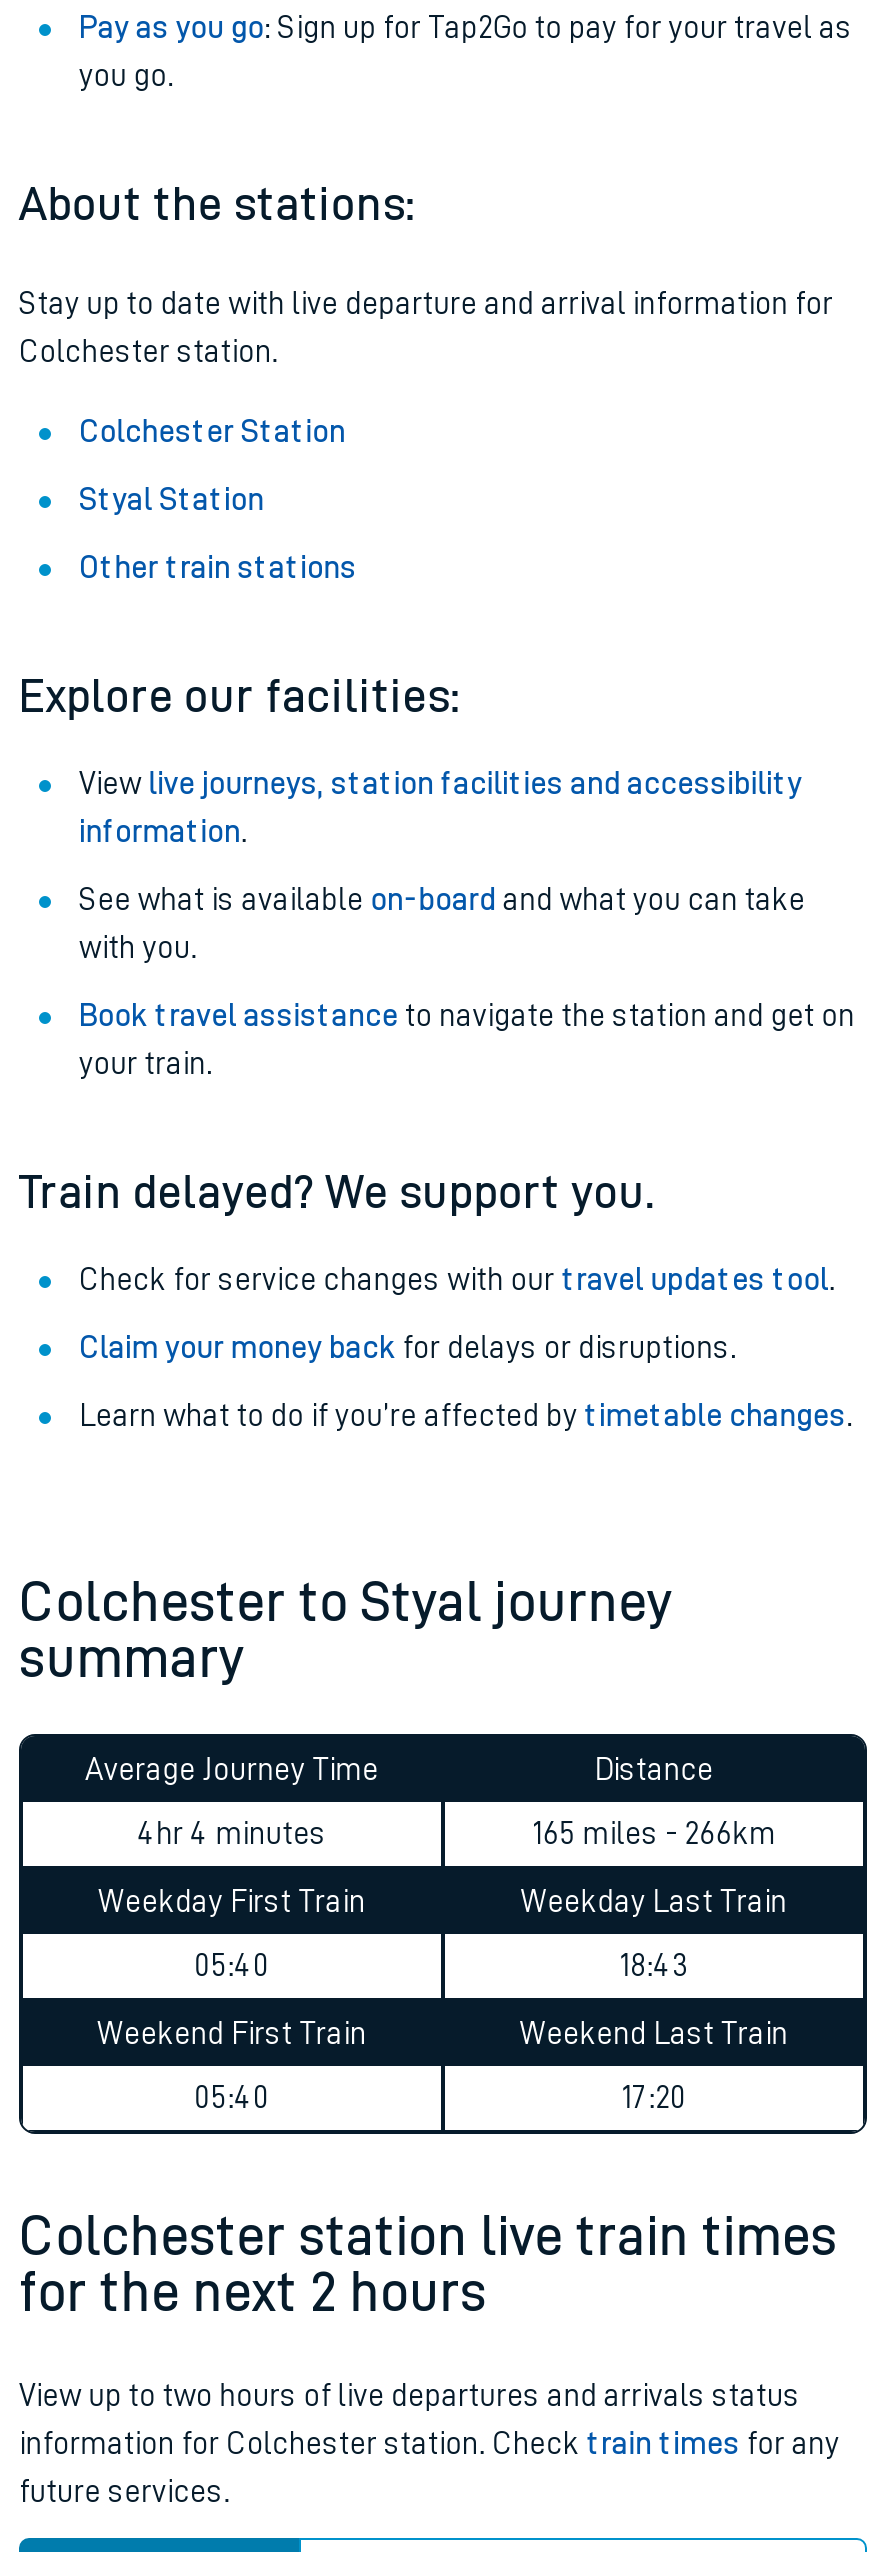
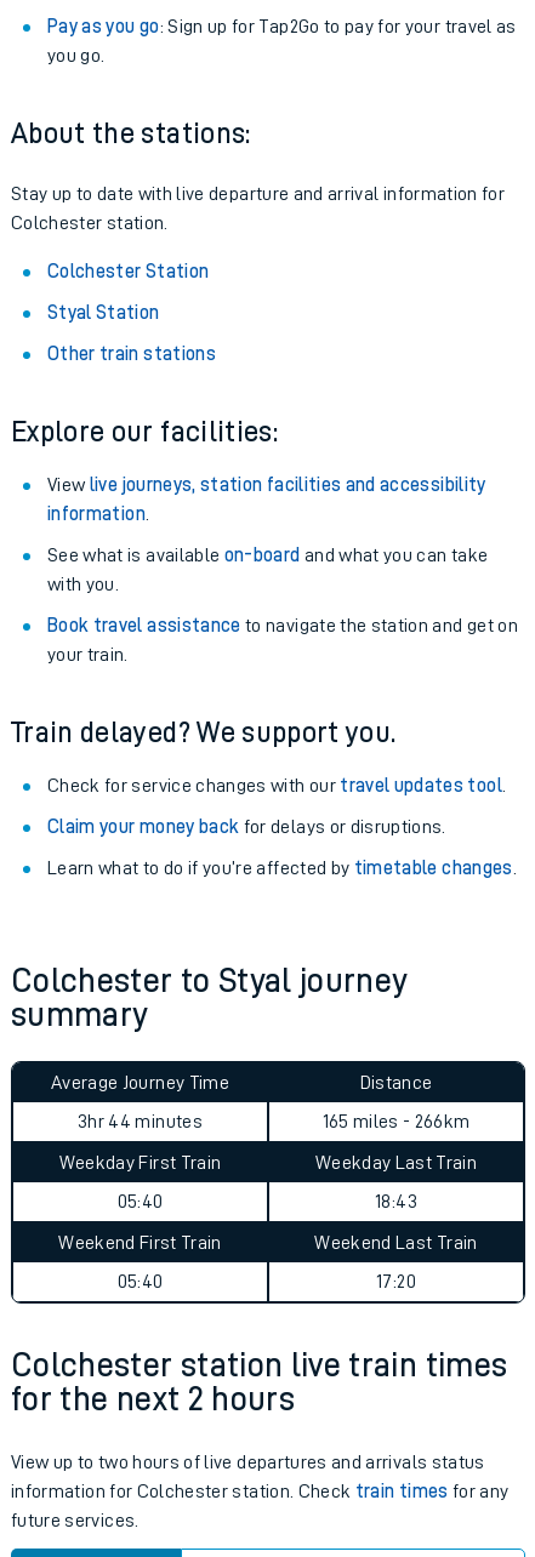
[137,1818,327,1850] 4hr 4 minutes -> [78,1112,203,1131] 3hr 44 minutes

